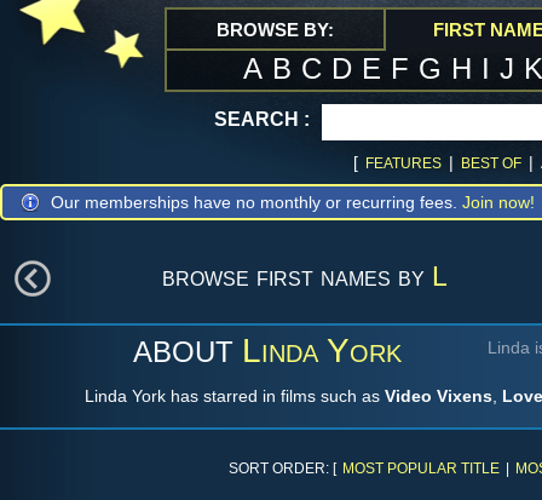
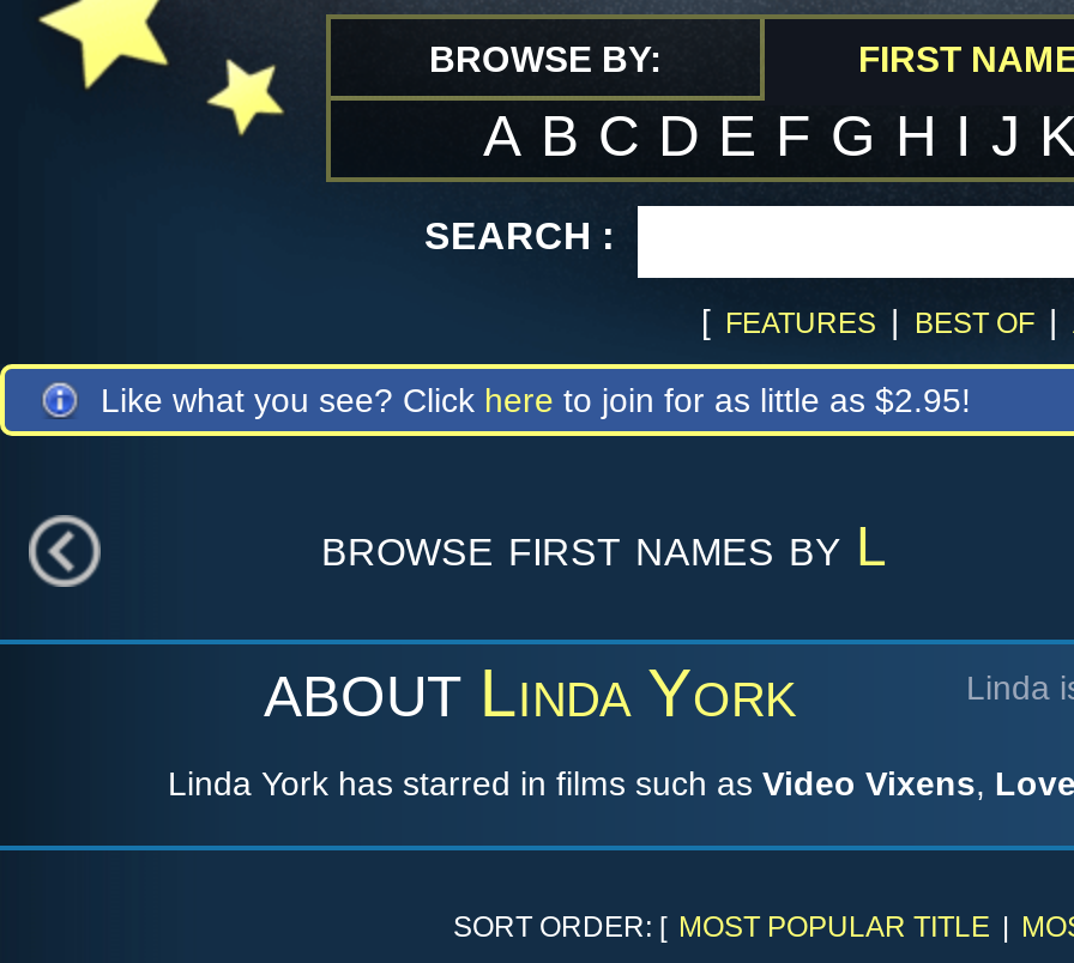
[51,192,535,212] Our memberships have no monthly or recurring fees. Join now! -> [101,381,971,419] Like what you see? Click here to join for as little as $2.95!

